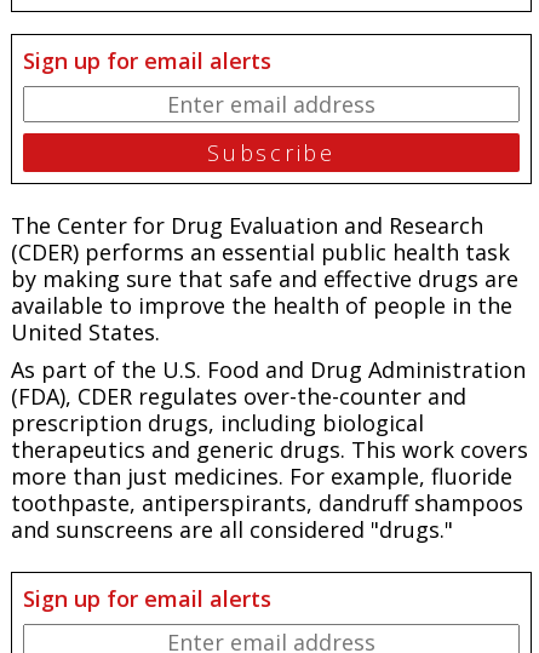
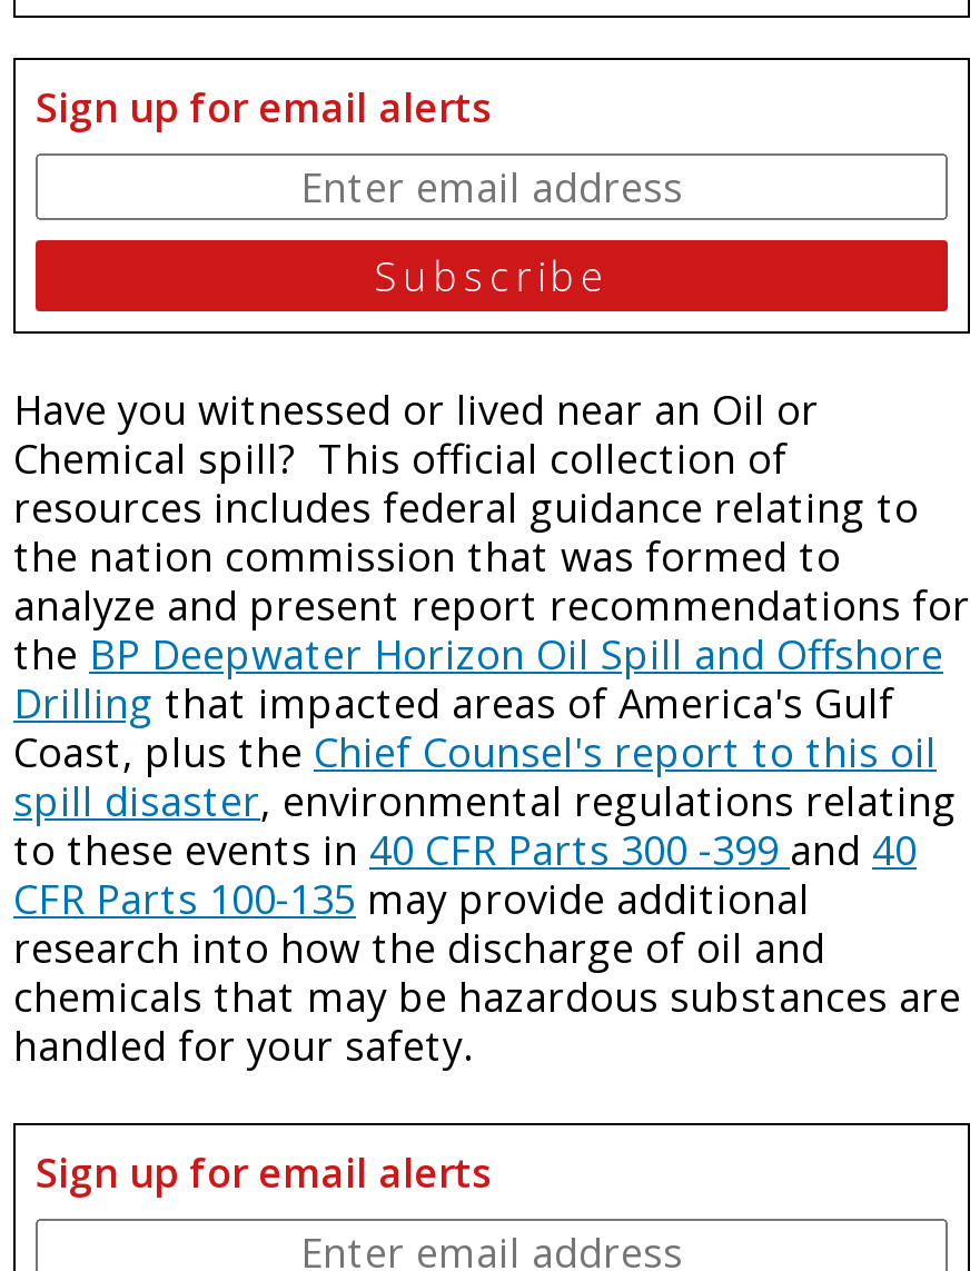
[11,210,528,543] The Center for Drug Evaluation and Research | (CDER) performs an essential public health task | by making sure that safe and effective drugs are | available to improve the health of people in the | United States. | As part of the U.S. Food and Drug Administration | (FDA), CDER regulates over-the-counter and | prescription drugs, including biological | therapeutics and generic drugs. This work covers | more than just medicines. For example, fluoride | toothpaste, antiperspirants, dandruff shampoos | and sunscreens are all considered "drugs." -> [13,382,970,1071] Have you witnessed or lived near an Oil or | Chemical spill? This official collection of | resources includes federal guidance relating to | the nation commission that was formed to | analyze and present report recommendations for | the BP Deepwater Horizon Oil Spill and Offshore | Drillingthat impacted areas of America's Gulf | Coast, plus the Chief Counsel's report to this oil | spill disaster, environmental regulations relating | to these events in 40 CFR Parts 300 -399 and 40 | CFR Parts 100-135 may provide additional | research into how the discharge of oil and | chemicals that may be hazardous substances are | handled for your safety.

